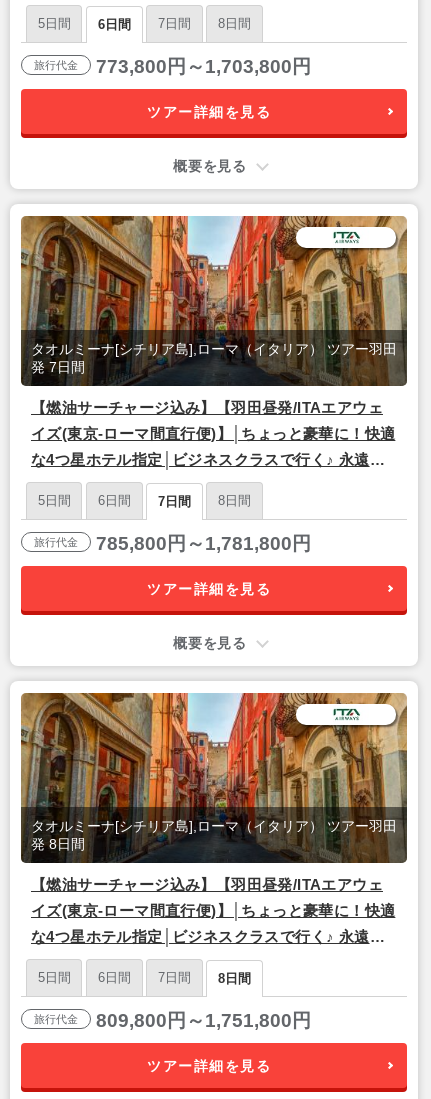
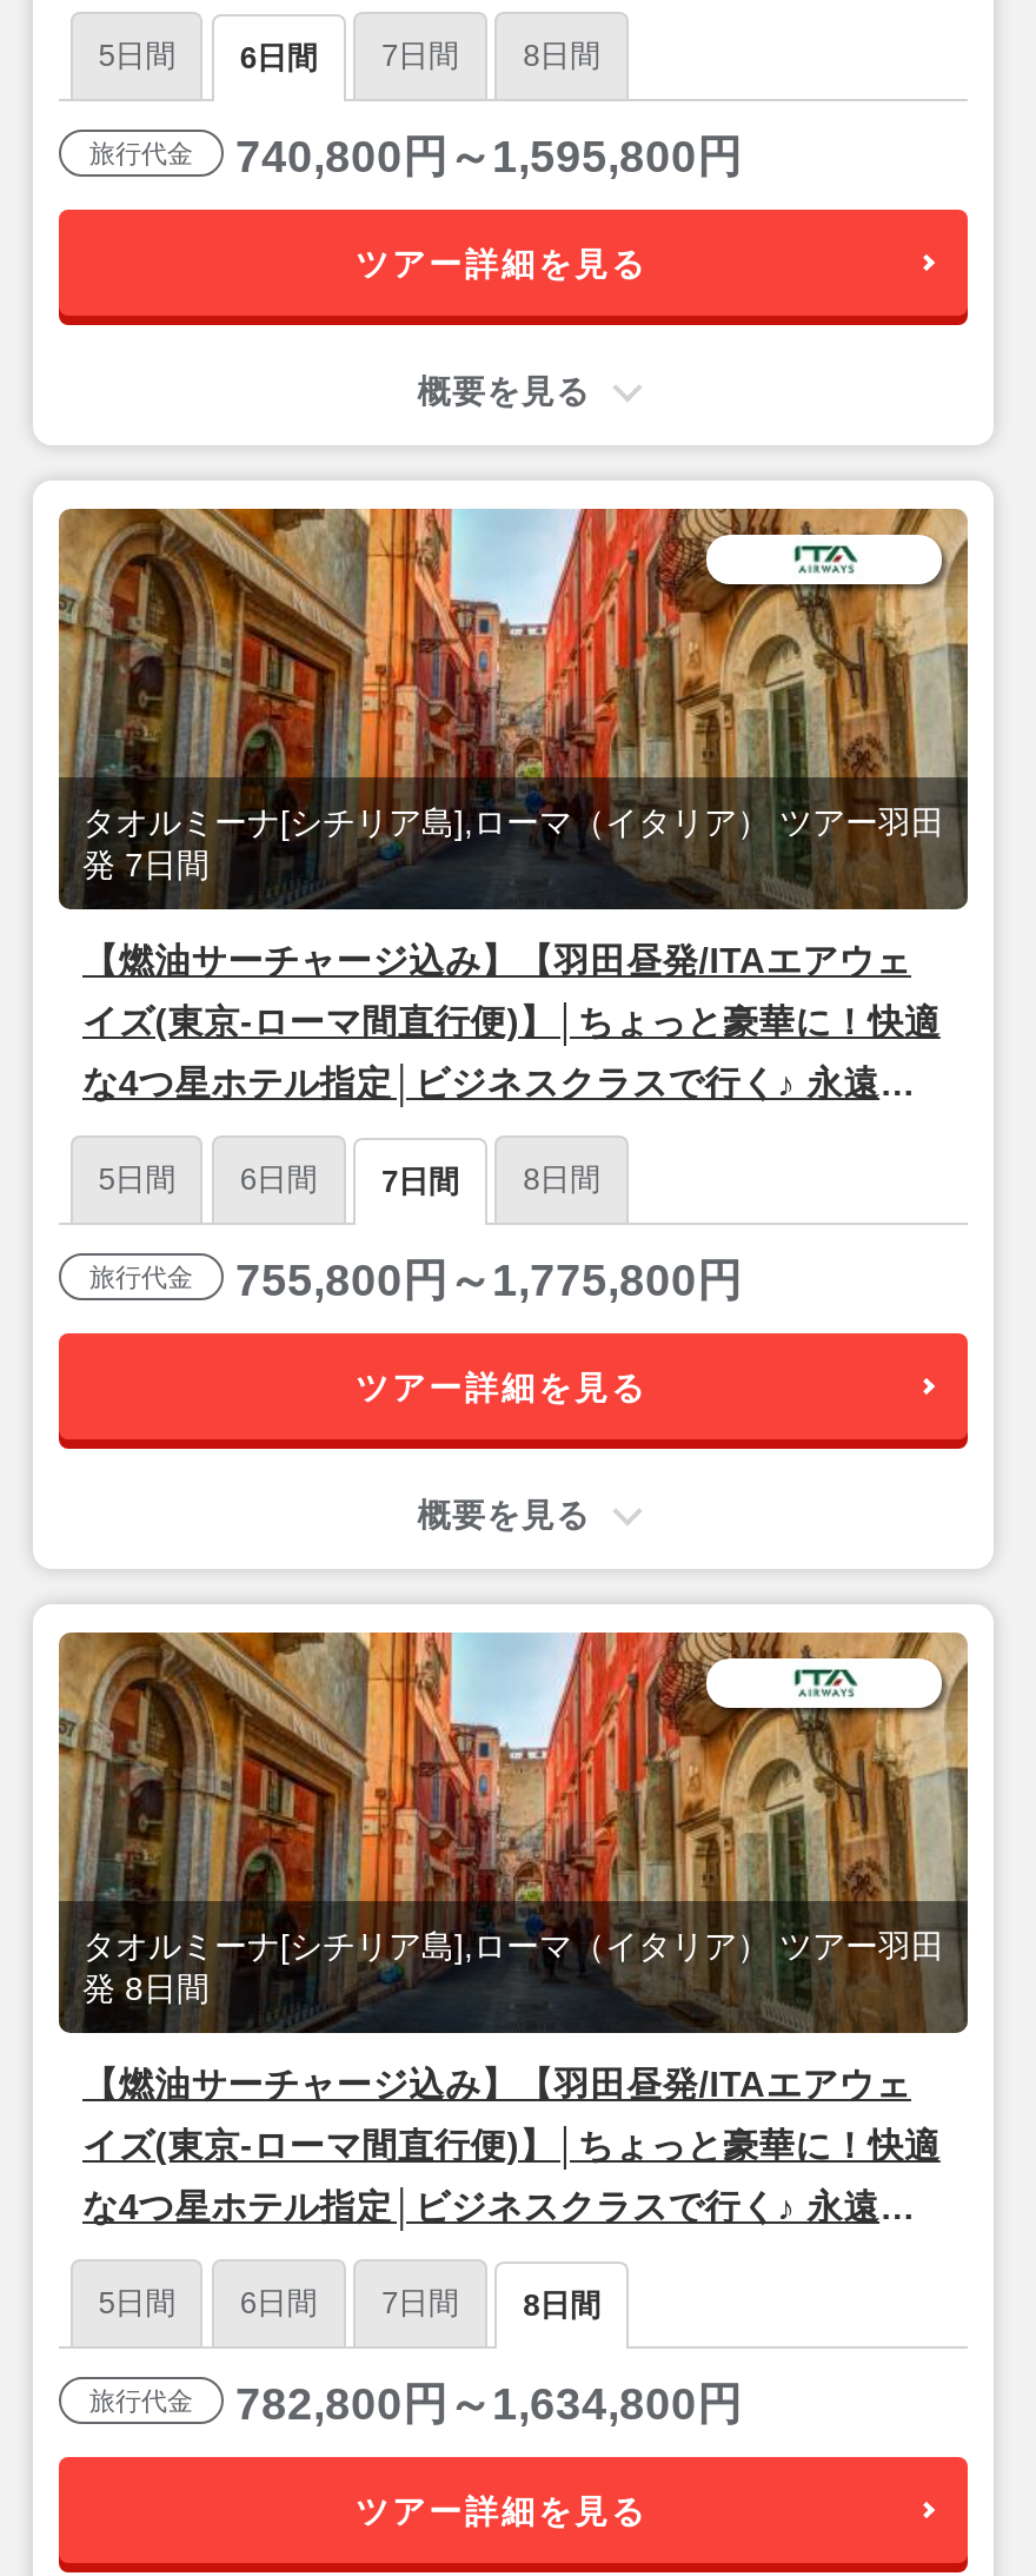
[34,56,311,77] 旅行代金 773,800円～1,703,800円 -> [89,132,742,181] 旅行代金 740,800円～1,595,800円
[34,533,311,554] 旅行代金 785,800円～1,781,800円 -> [89,1256,742,1305] 旅行代金 755,800円～1,775,800円
[34,1010,311,1031] 旅行代金 809,800円～1,751,800円 -> [89,2379,742,2429] 旅行代金 782,800円～1,634,800円

